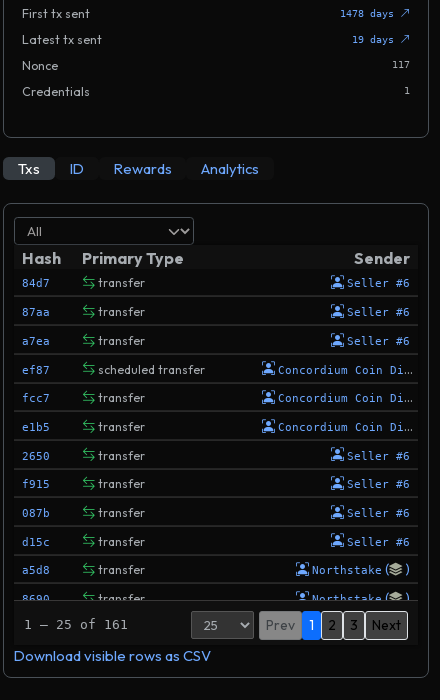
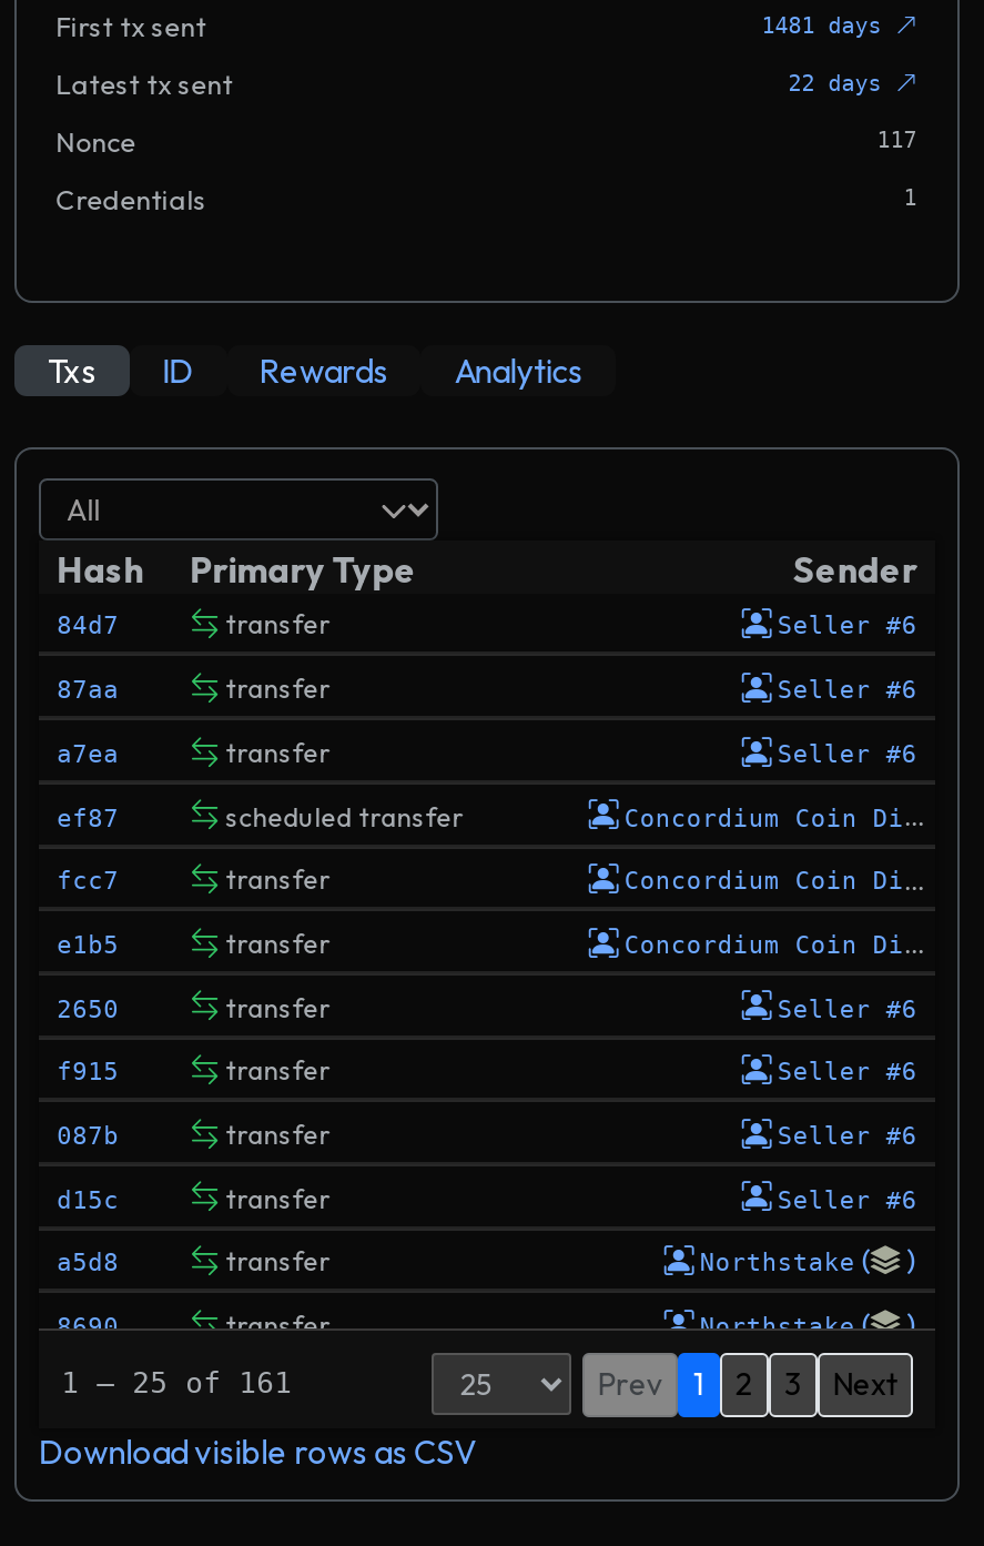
[340,7,400,18] 1478 days -> [761,13,895,38] 1481 days
[352,33,400,44] 19 days -> [788,71,895,95] 22 days

